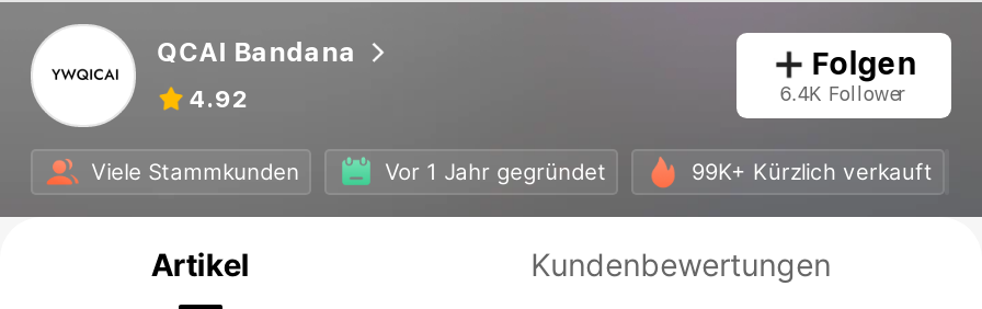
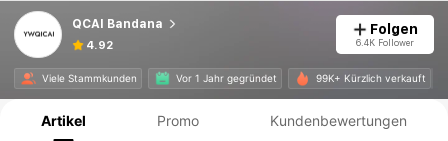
none -> [157,112,199,129] Promo

